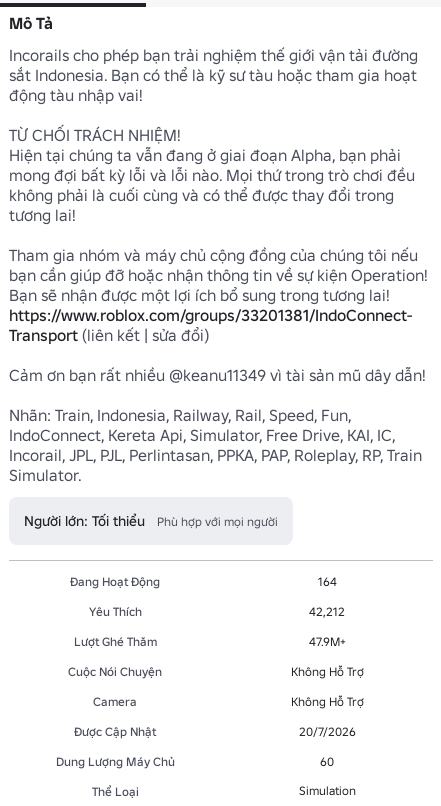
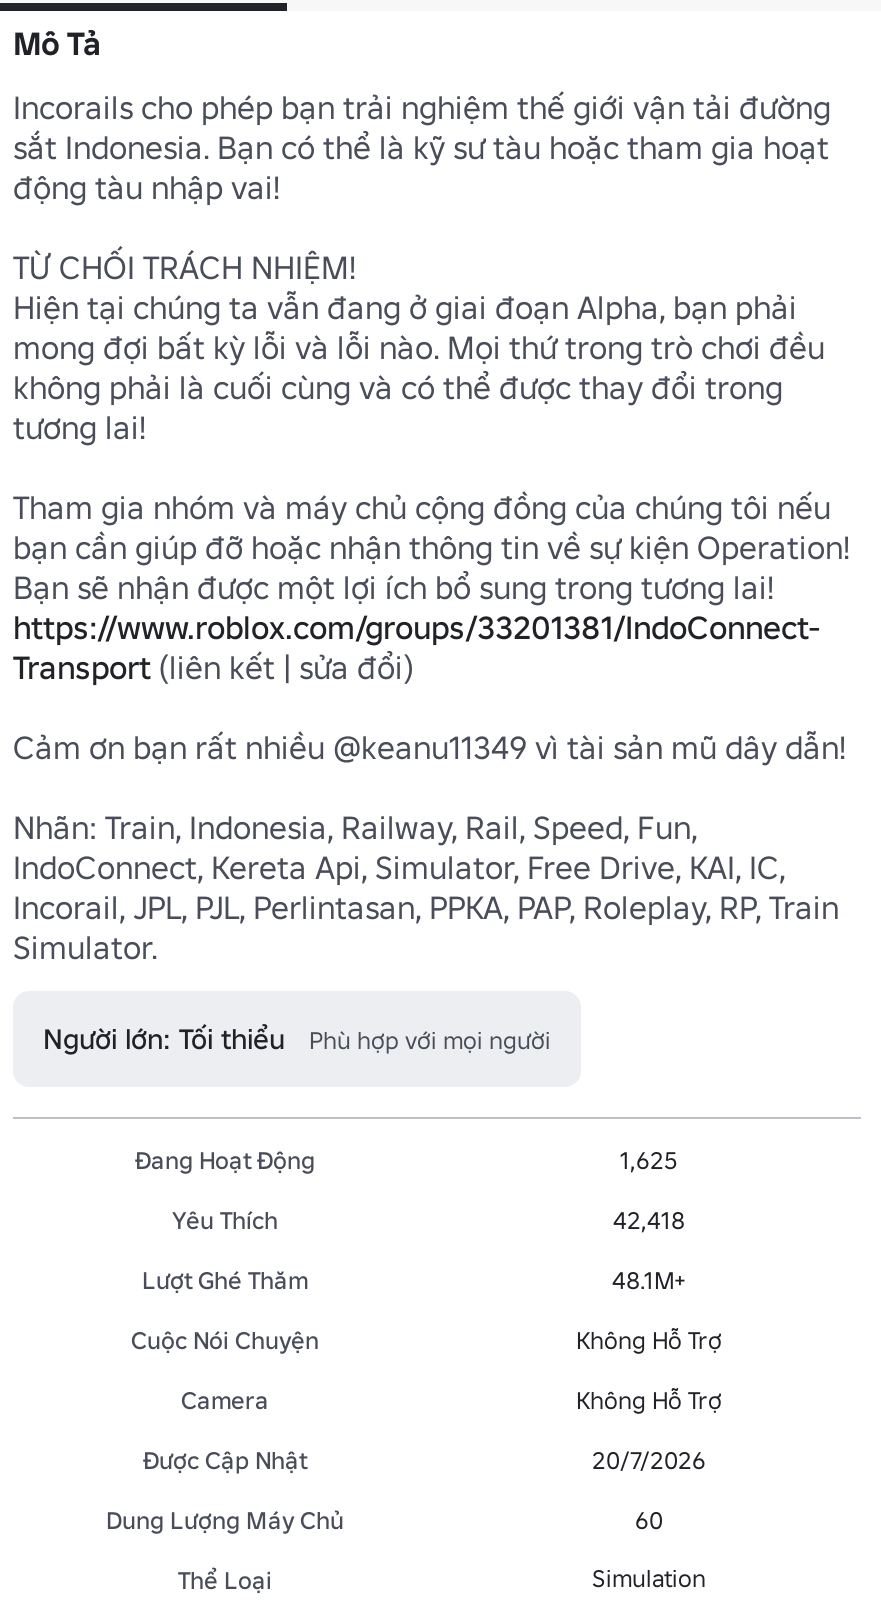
[317,573,336,588] 164 -> [620,1144,678,1174] 1,625
[309,603,345,618] 42,212 -> [613,1204,685,1234] 42,418
[308,633,345,648] 47.9M+ -> [612,1264,686,1294] 48.1M+

